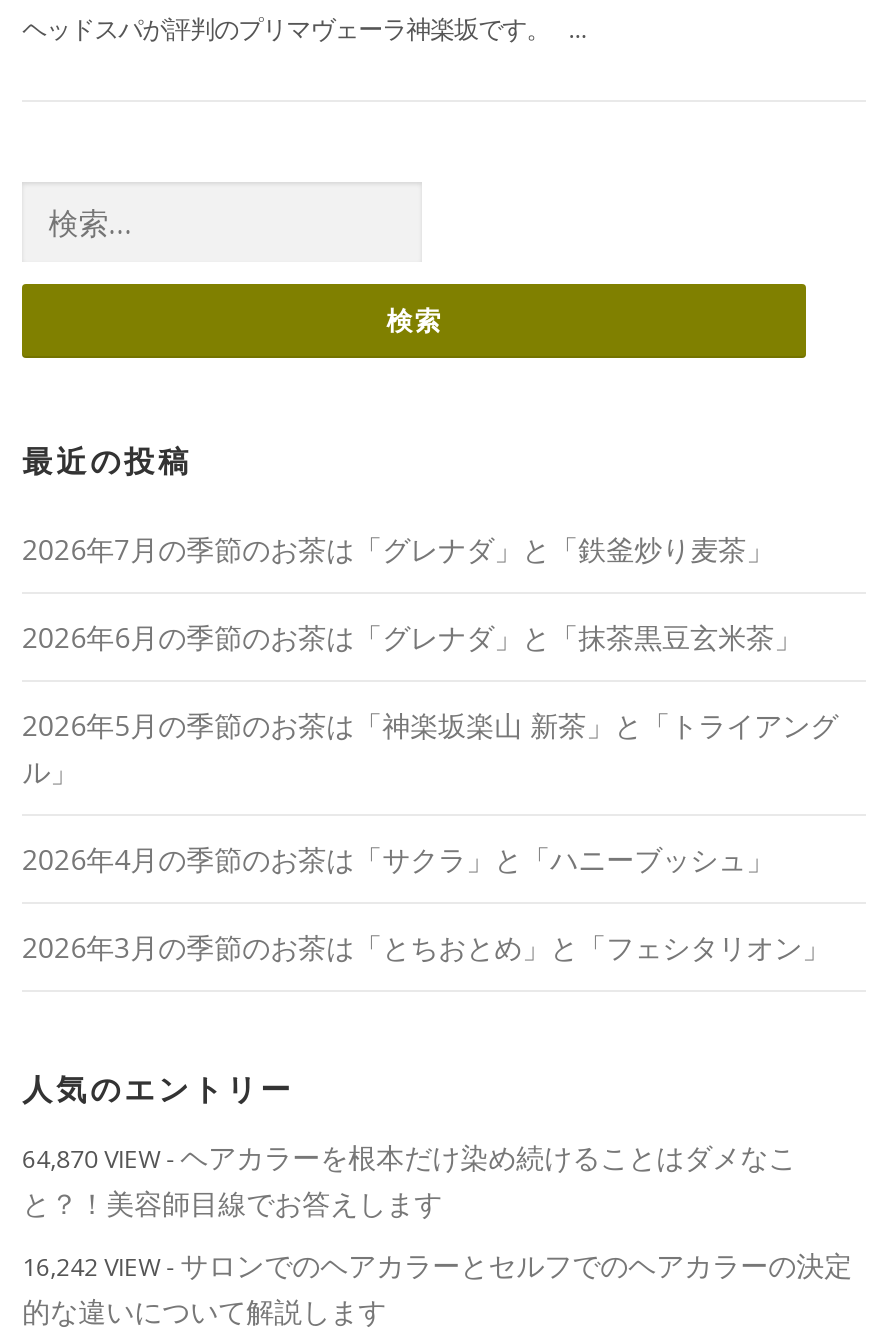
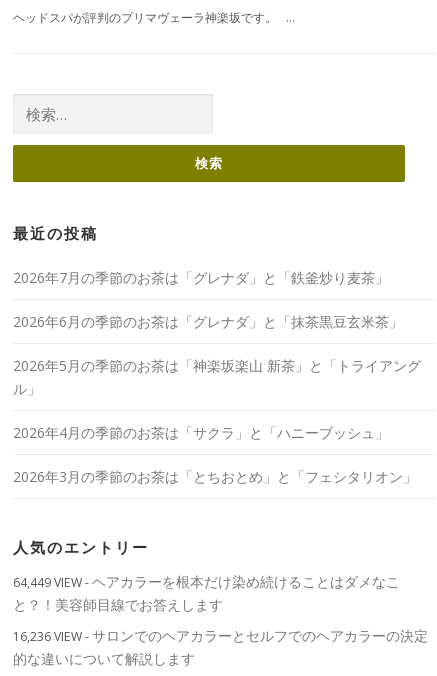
[22,1137,796,1175] 64,870 VIEW -ヘアカラーを根本だけ染め続けることはダメなこ -> [13,571,400,590] 64,449 VIEW -ヘアカラーを根本だけ染め続けることはダメなこ
[22,1245,852,1283] 16,242 VIEW -サロンでのヘアカラーとセルフでのヘアカラーの決定 -> [13,625,428,644] 16,236 VIEW -サロンでのヘアカラーとセルフでのヘアカラーの決定

